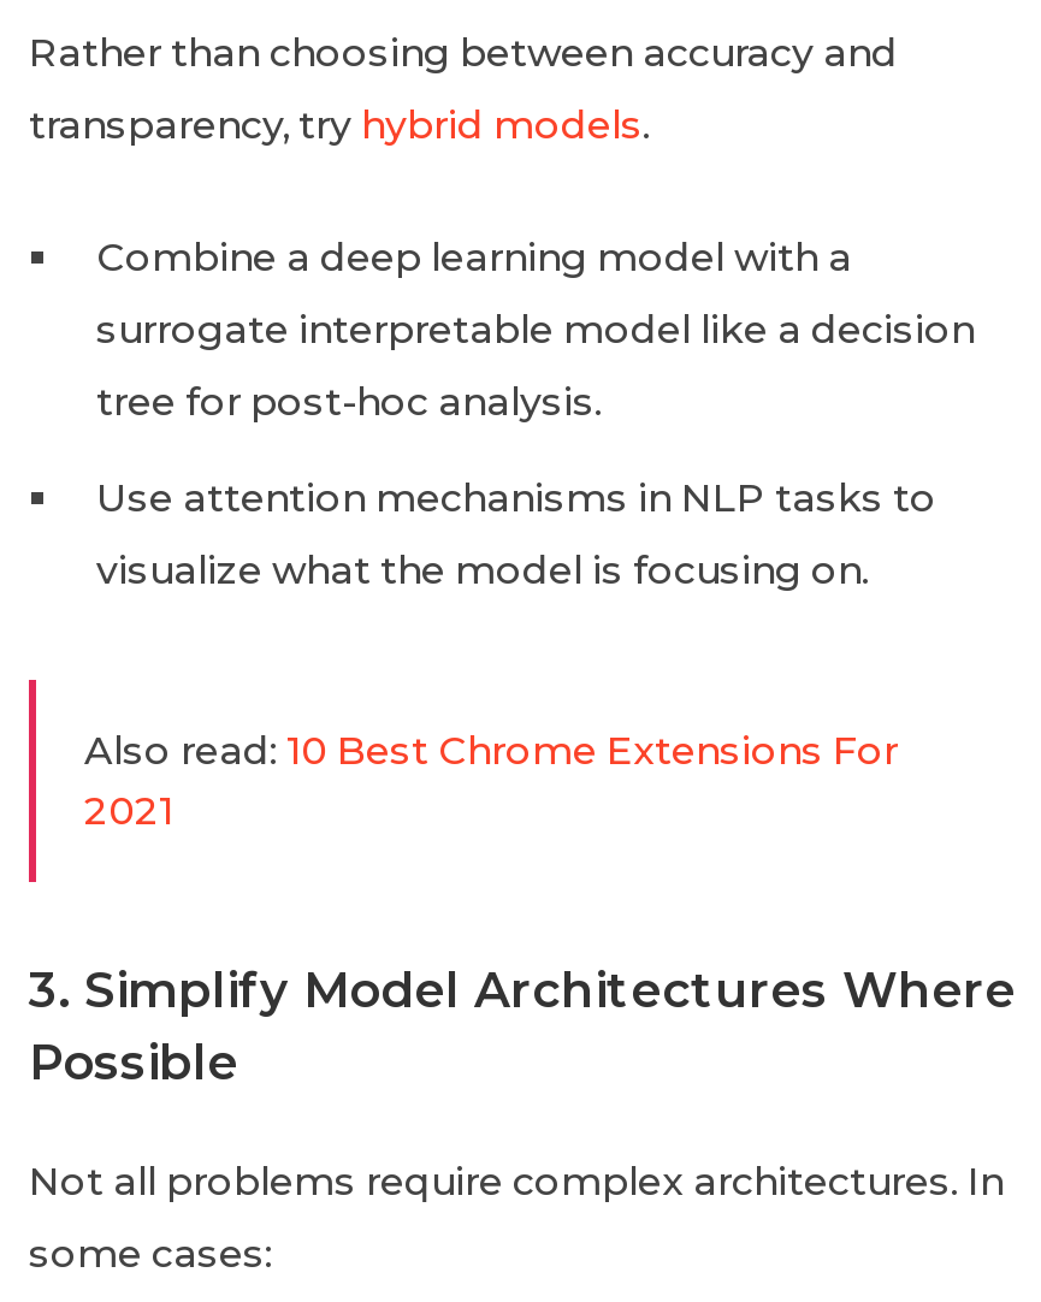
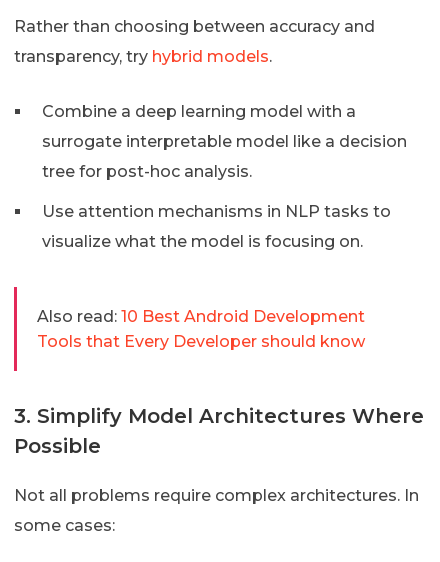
[84,728,898,834] Also read: 10 Best Chrome Extensions For | 2021 -> [37,307,365,351] Also read: 10 Best Android Development | Tools that Every Developer should know

